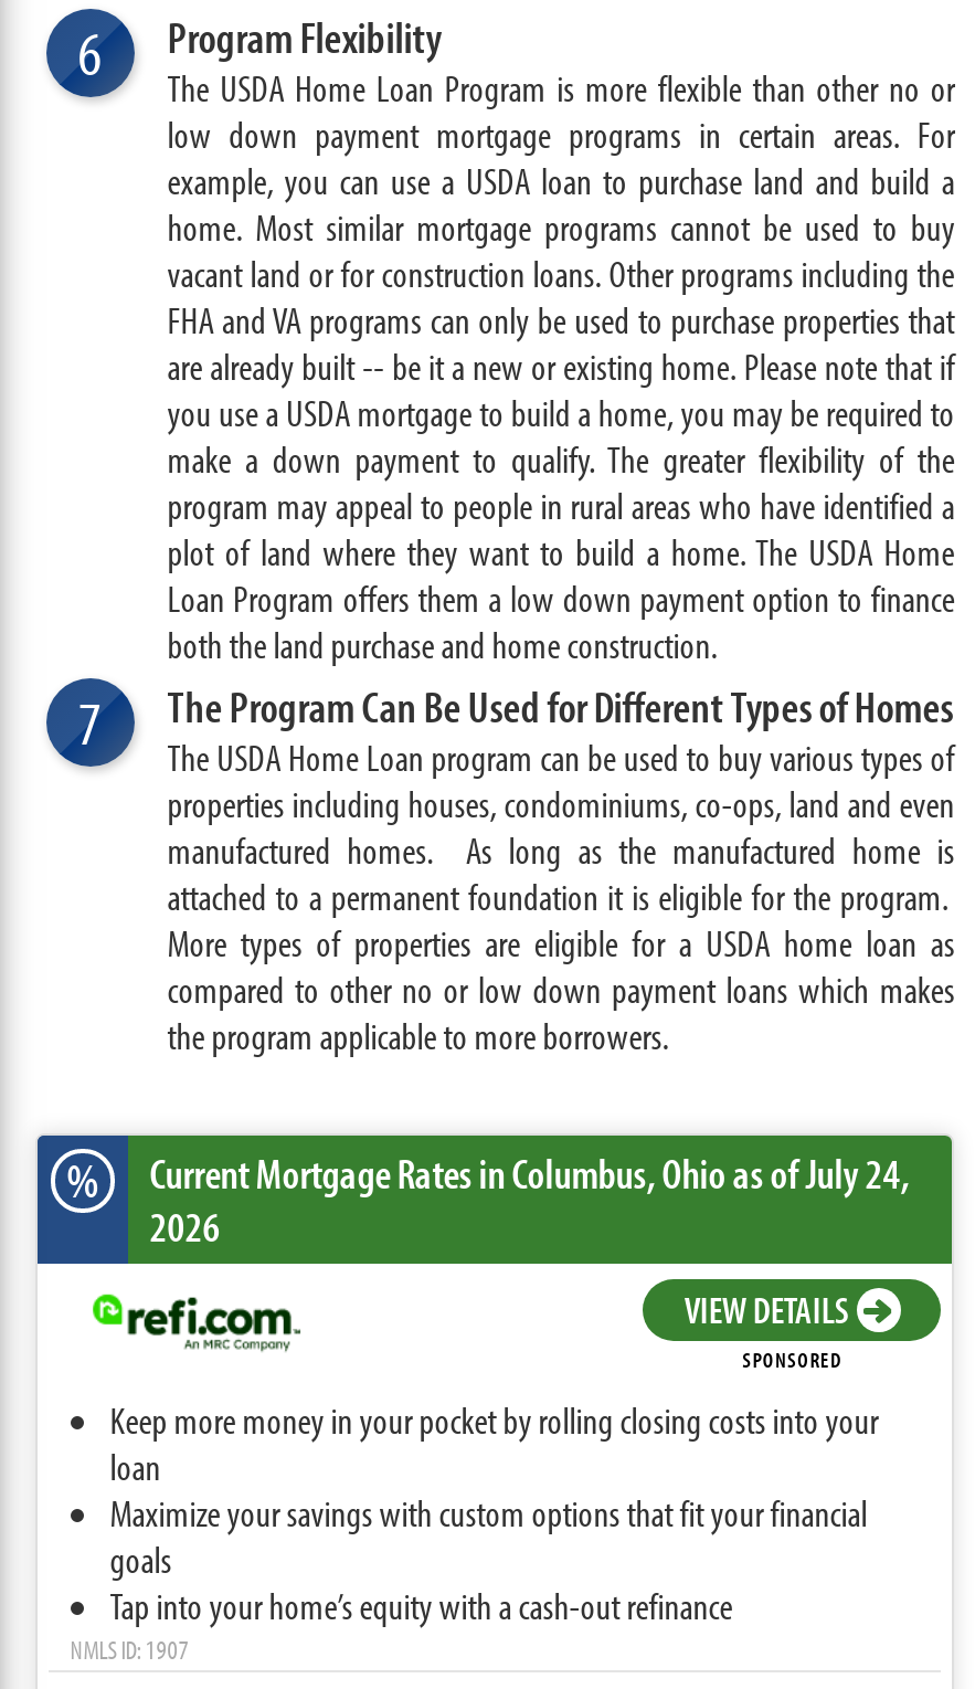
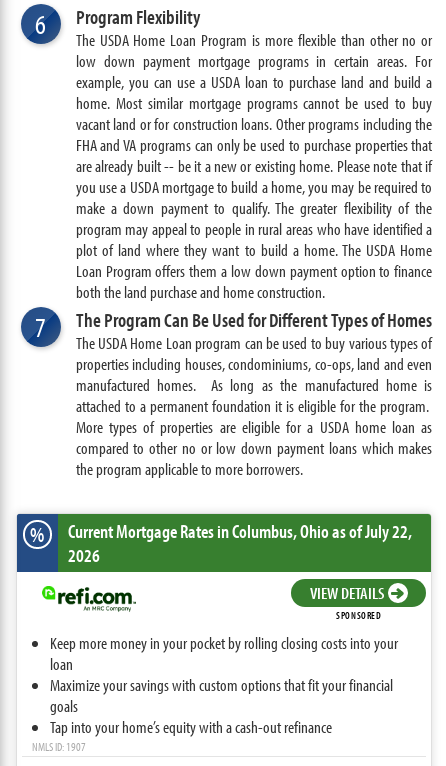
[150,1147,909,1200] Current Mortgage Rates in Columbus, Ohioas of July 24, -> [68,519,412,543] Current Mortgage Rates in Columbus, Ohioas of July 22,

